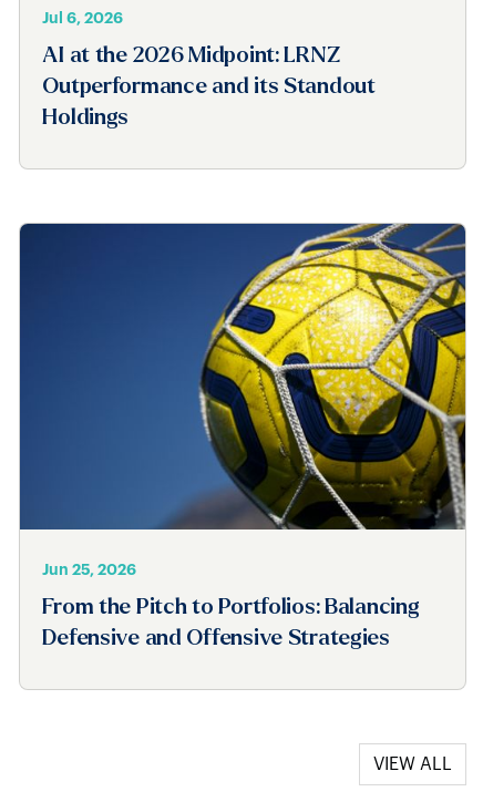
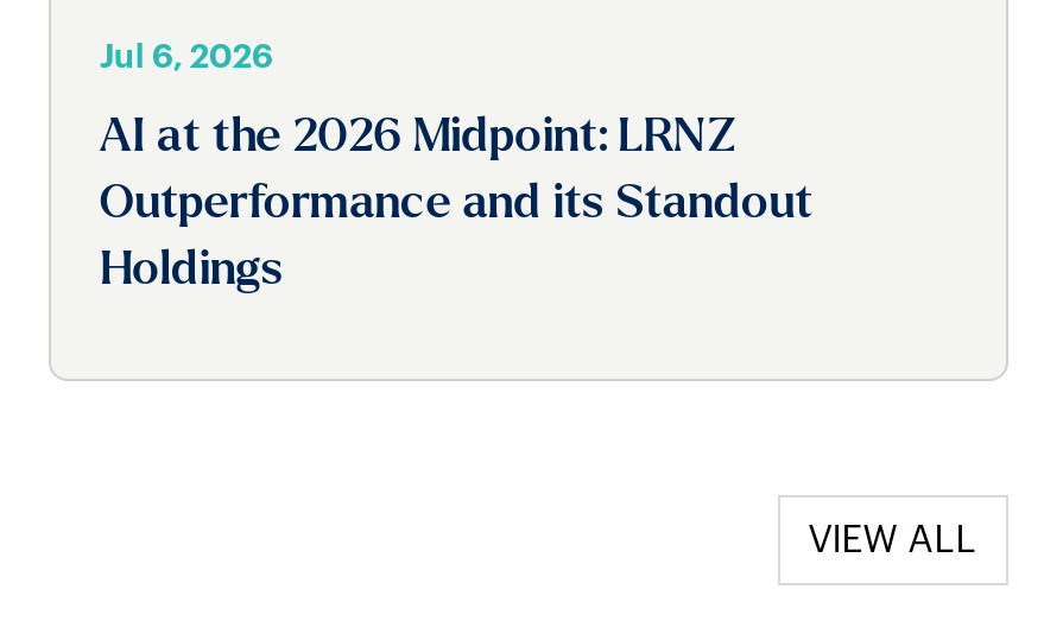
[19,223,466,649] [image] | Jun 25, 2026 | From the Pitch to Portfolios: Balancing | Defensive and Offensive Strategies -> none

